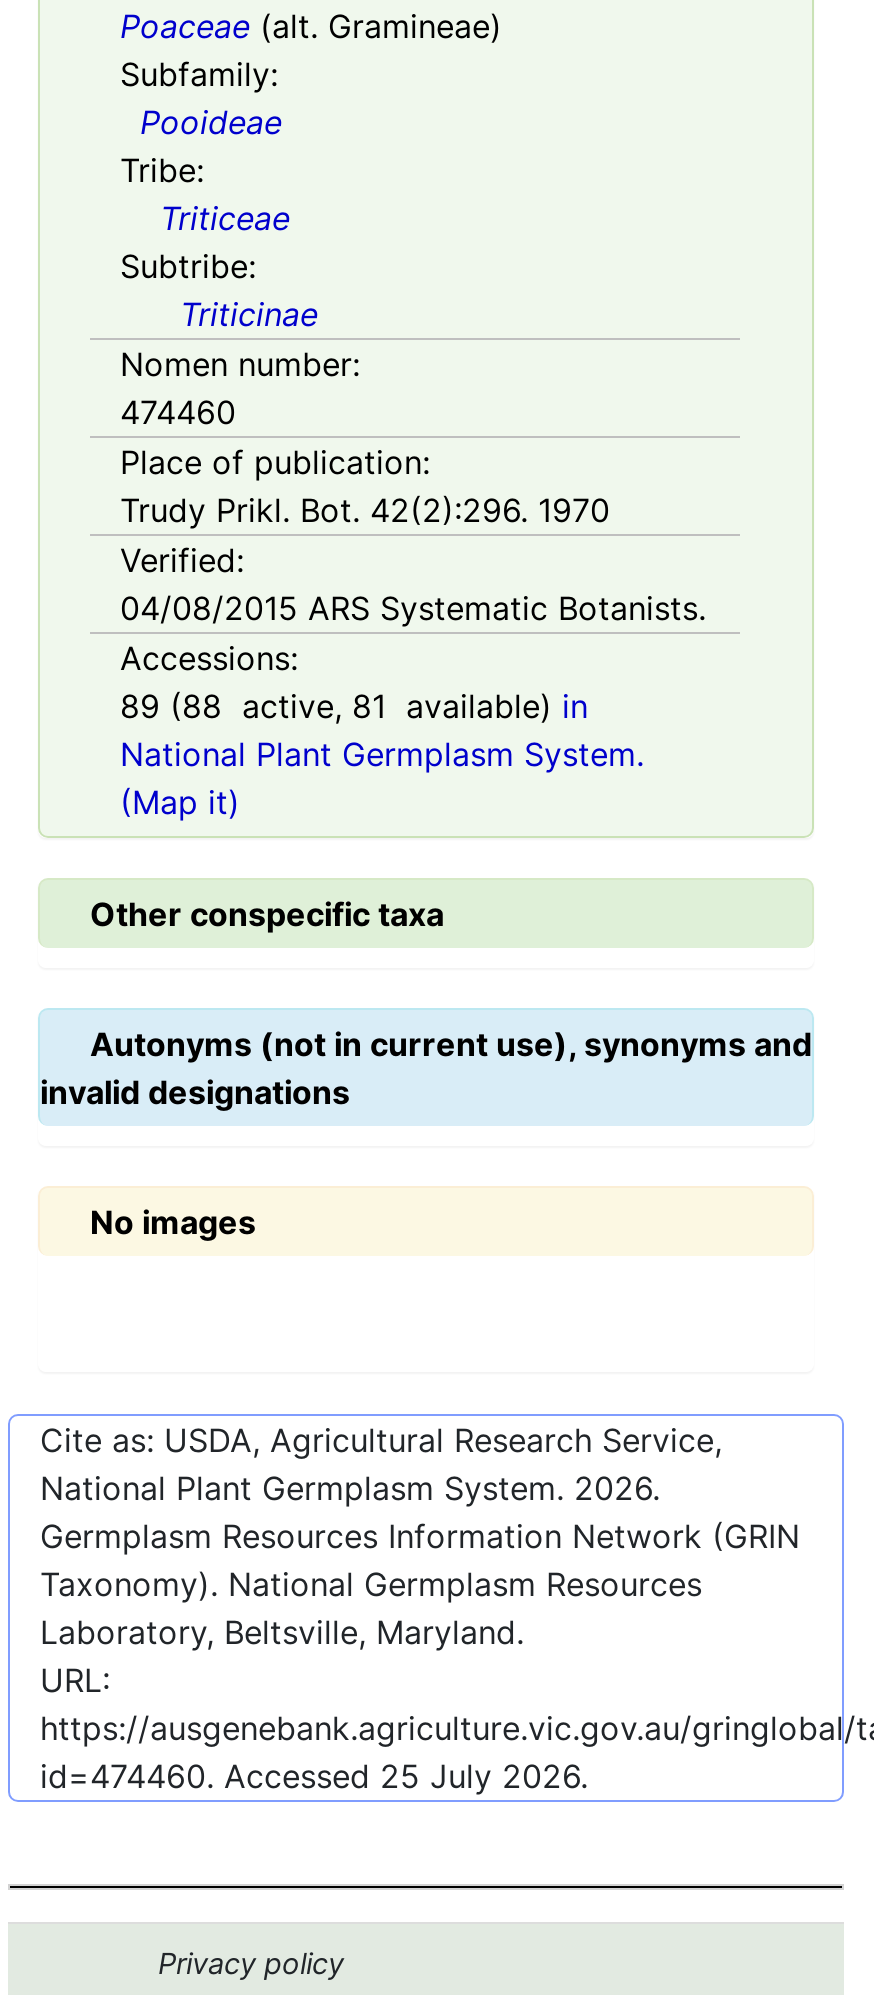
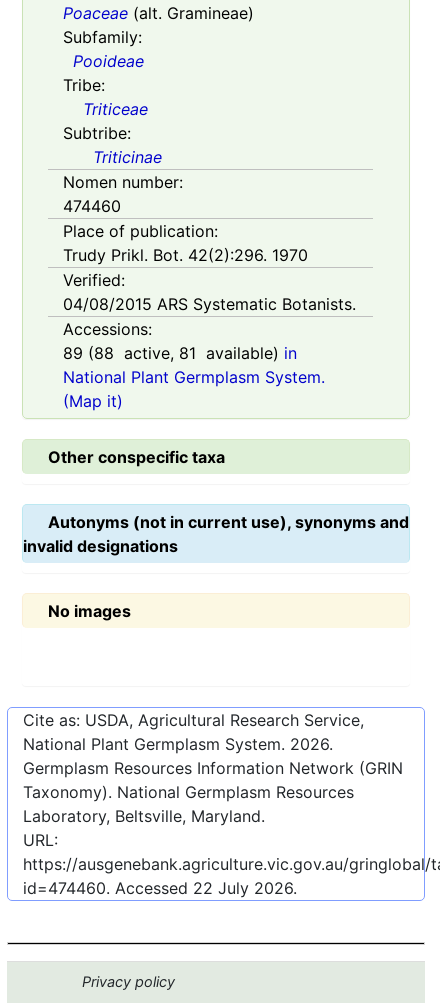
[40,1756,588,1796] id=474460. Accessed 25 July 2026. -> [23,878,297,898] id=474460. Accessed 22 July 2026.

